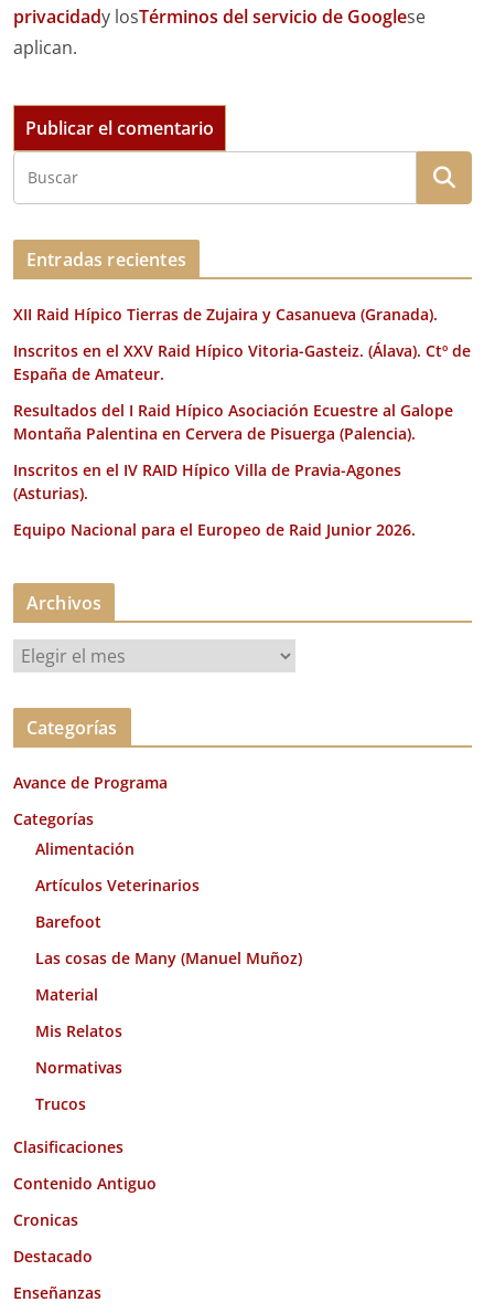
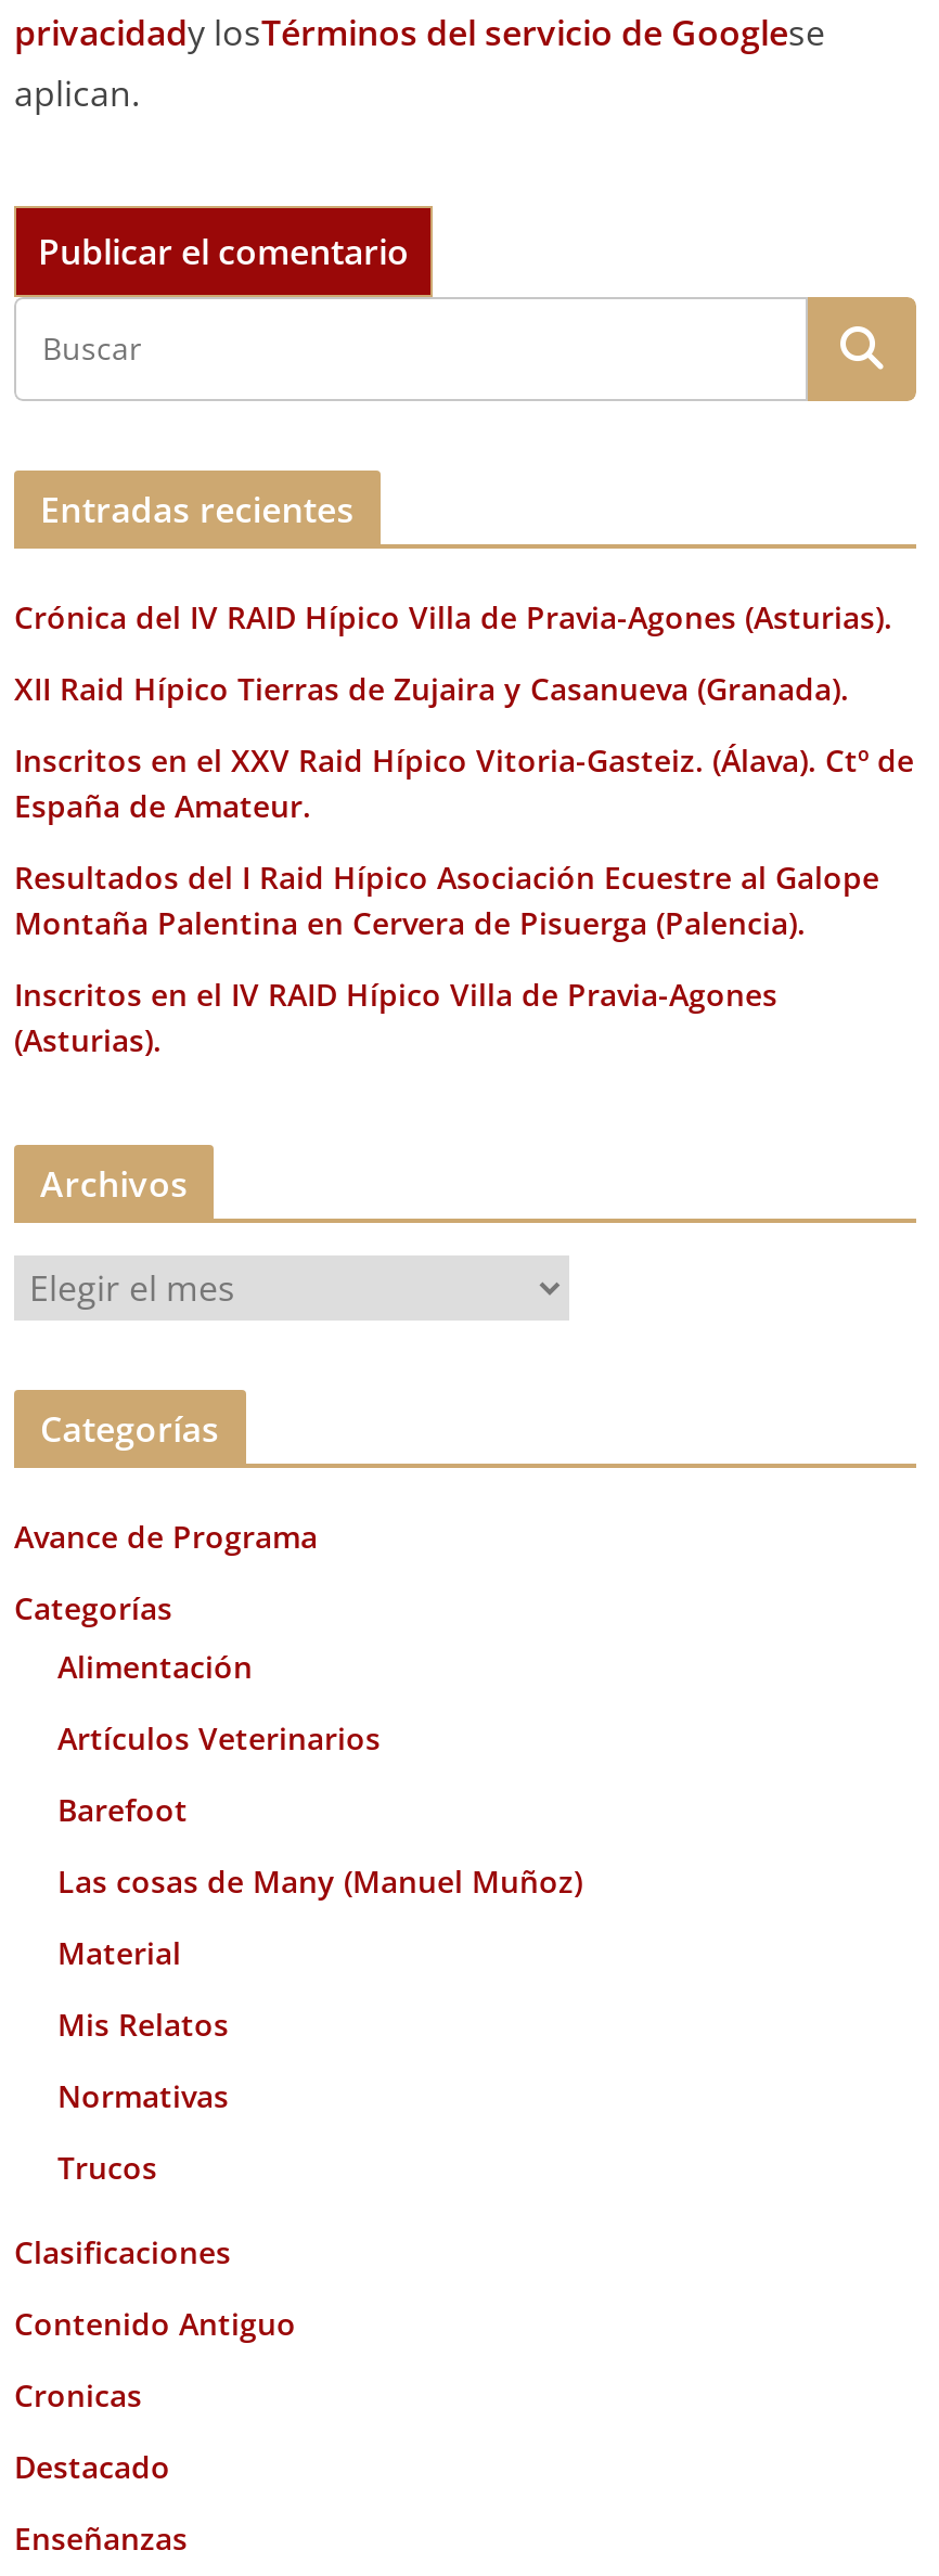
none -> [14,596,892,637] Crónica del IV RAID Hípico Villa de Pravia-Agones (Asturias).
moved [13,304,471,504] -> [14,668,914,1060]: XII Raid Hípico Tierras de Zujaira y Casanueva (Granada). | Inscritos en el XXV Raid Hípico Vitoria-Gasteiz. (Álava). Ctº de | España de Amateur. | Resultados del I Raid Hípico Asociación Ecuestre al Galope | Montaña Palentina en Cervera de Pisuerga (Palencia). | Inscritos en el IV RAID Hípico Villa de Pravia-Agones | (Asturias).
[13,519,416,540] Equipo Nacional para el Europeo de Raid Junior 2026. -> none

